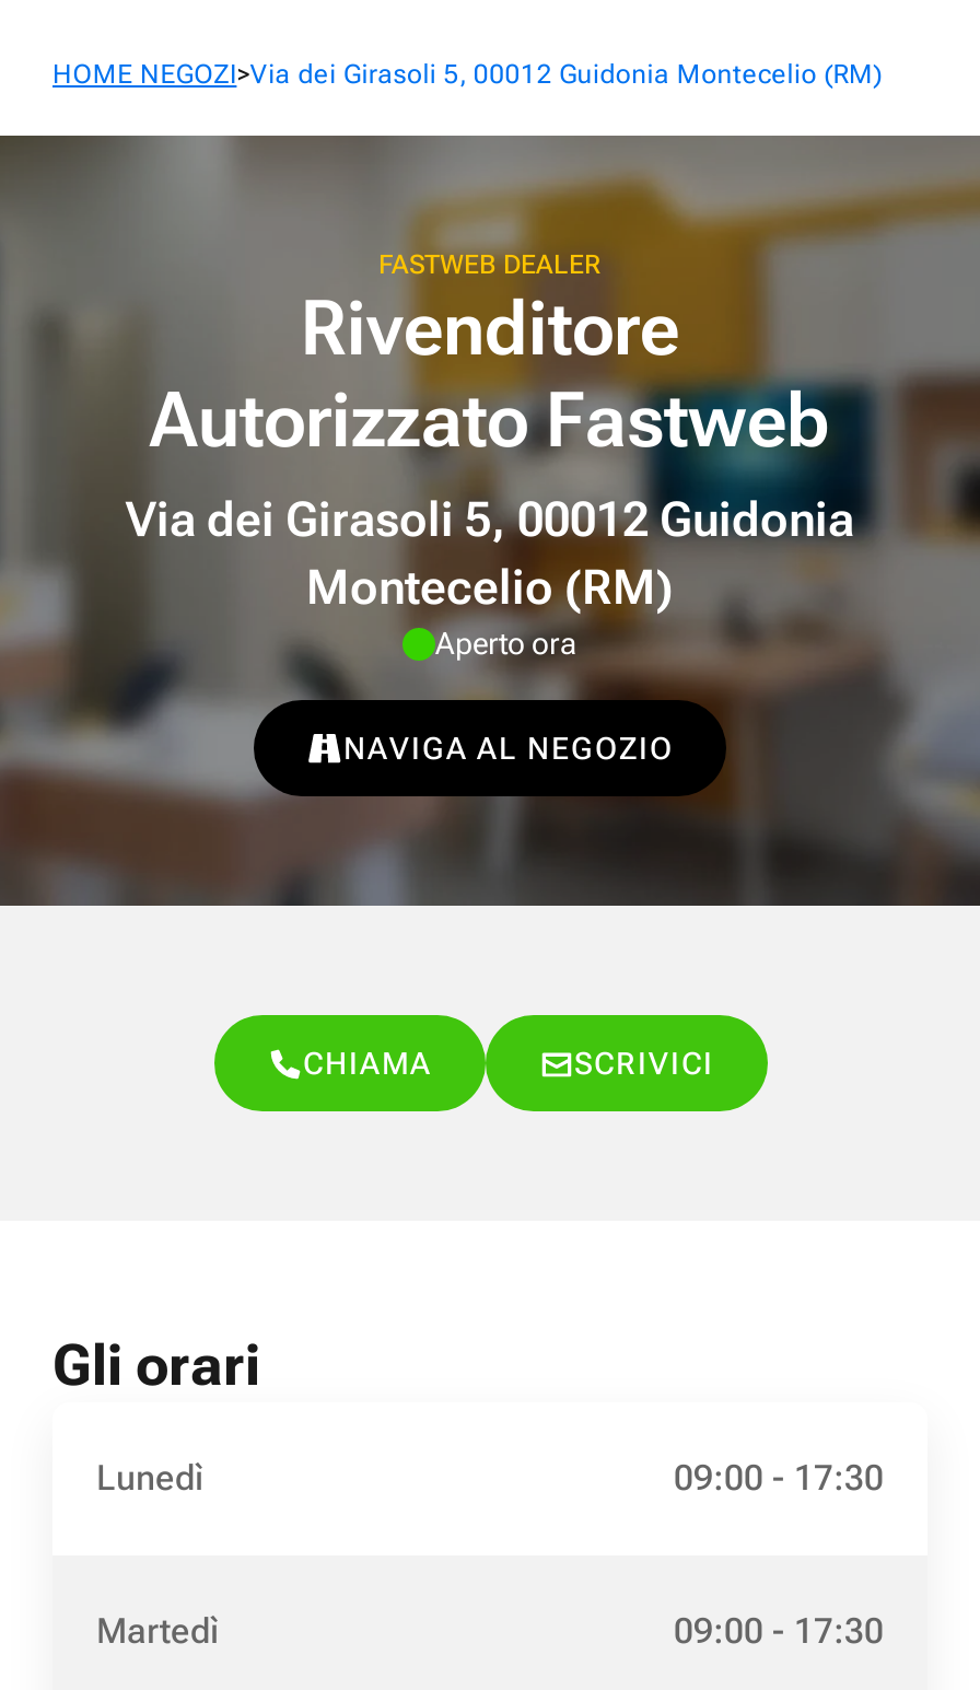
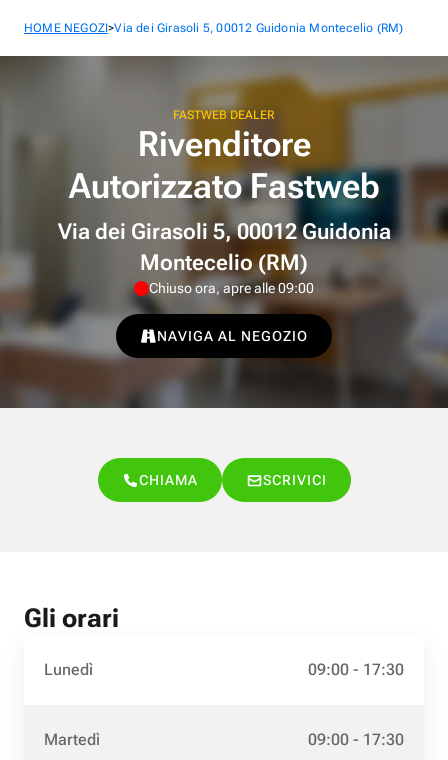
[435,626,577,661] Aperto ora -> [149,280,314,296] Chiuso ora, apre alle 09:00

